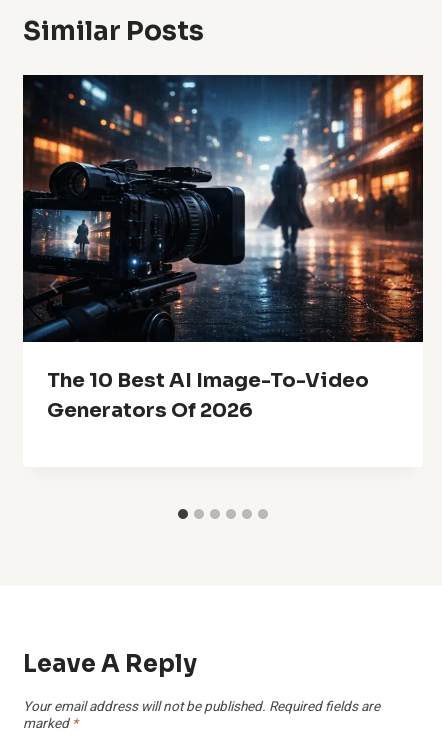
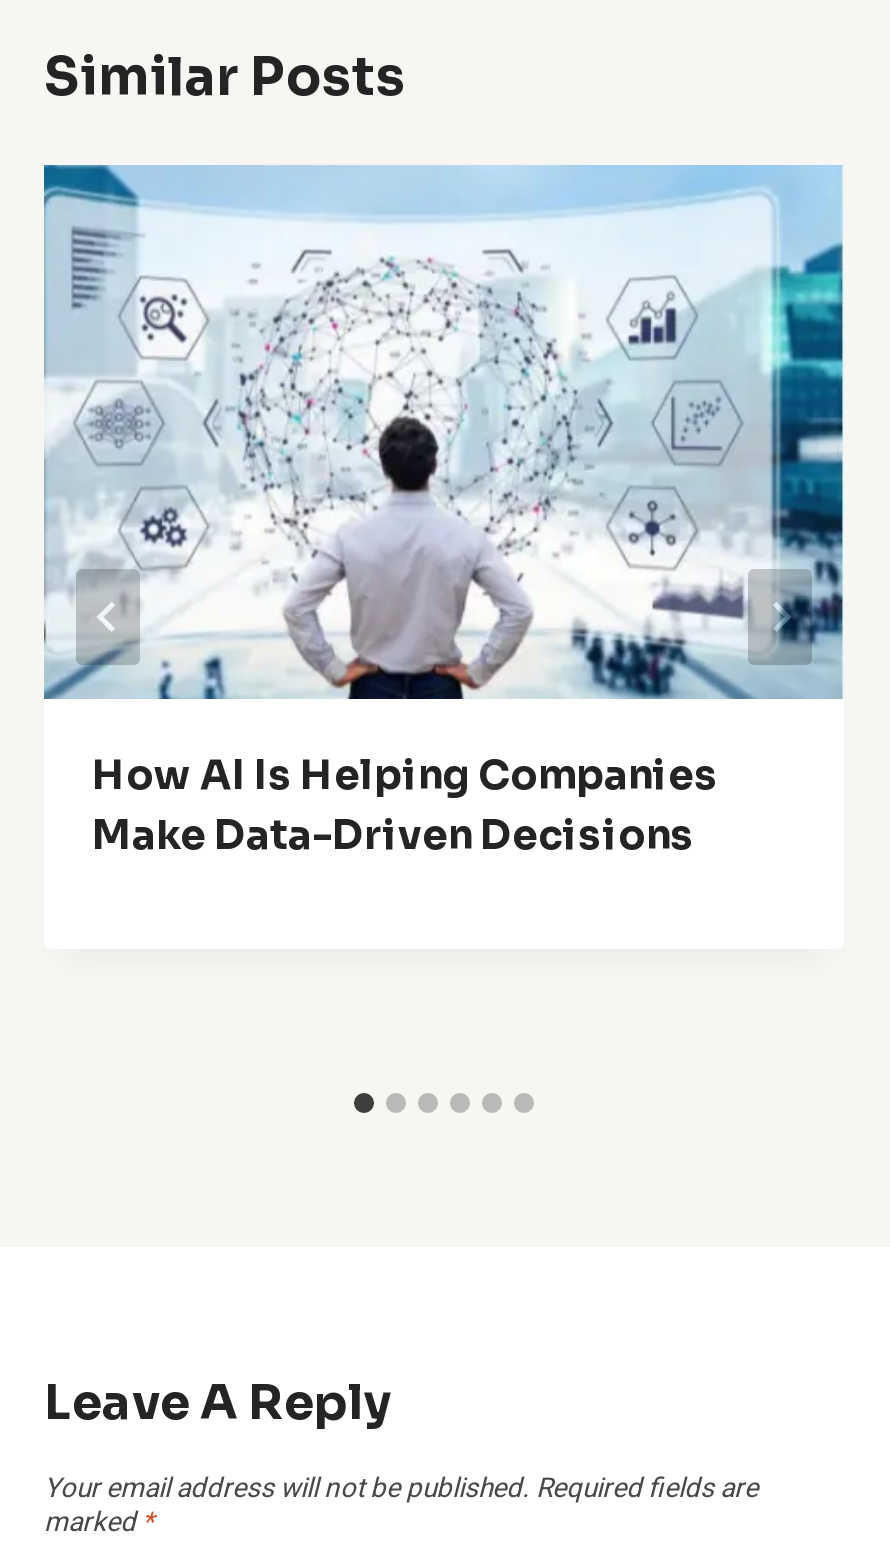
[22,74,424,423] [image] | The 10 Best AI Image-To-Video | Generators Of 2026 -> [42,163,844,861] [image] | How AI Is Helping Companies | Make Data-Driven Decisions

